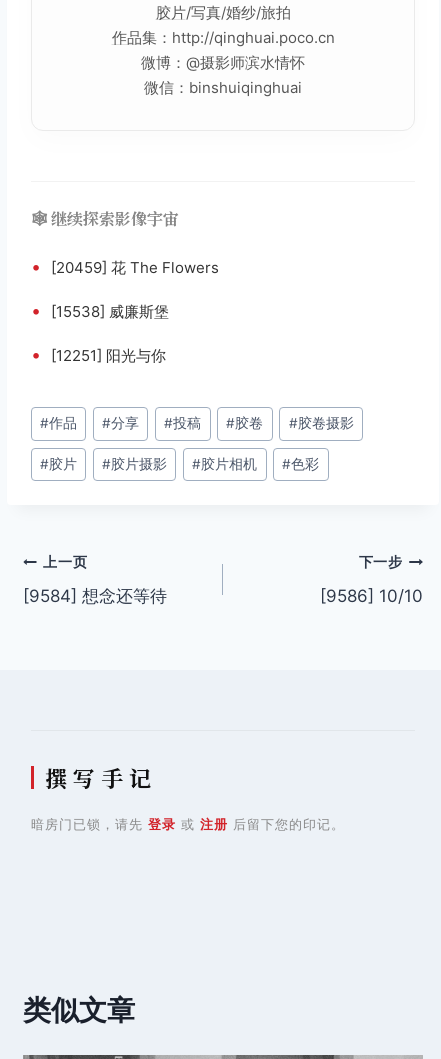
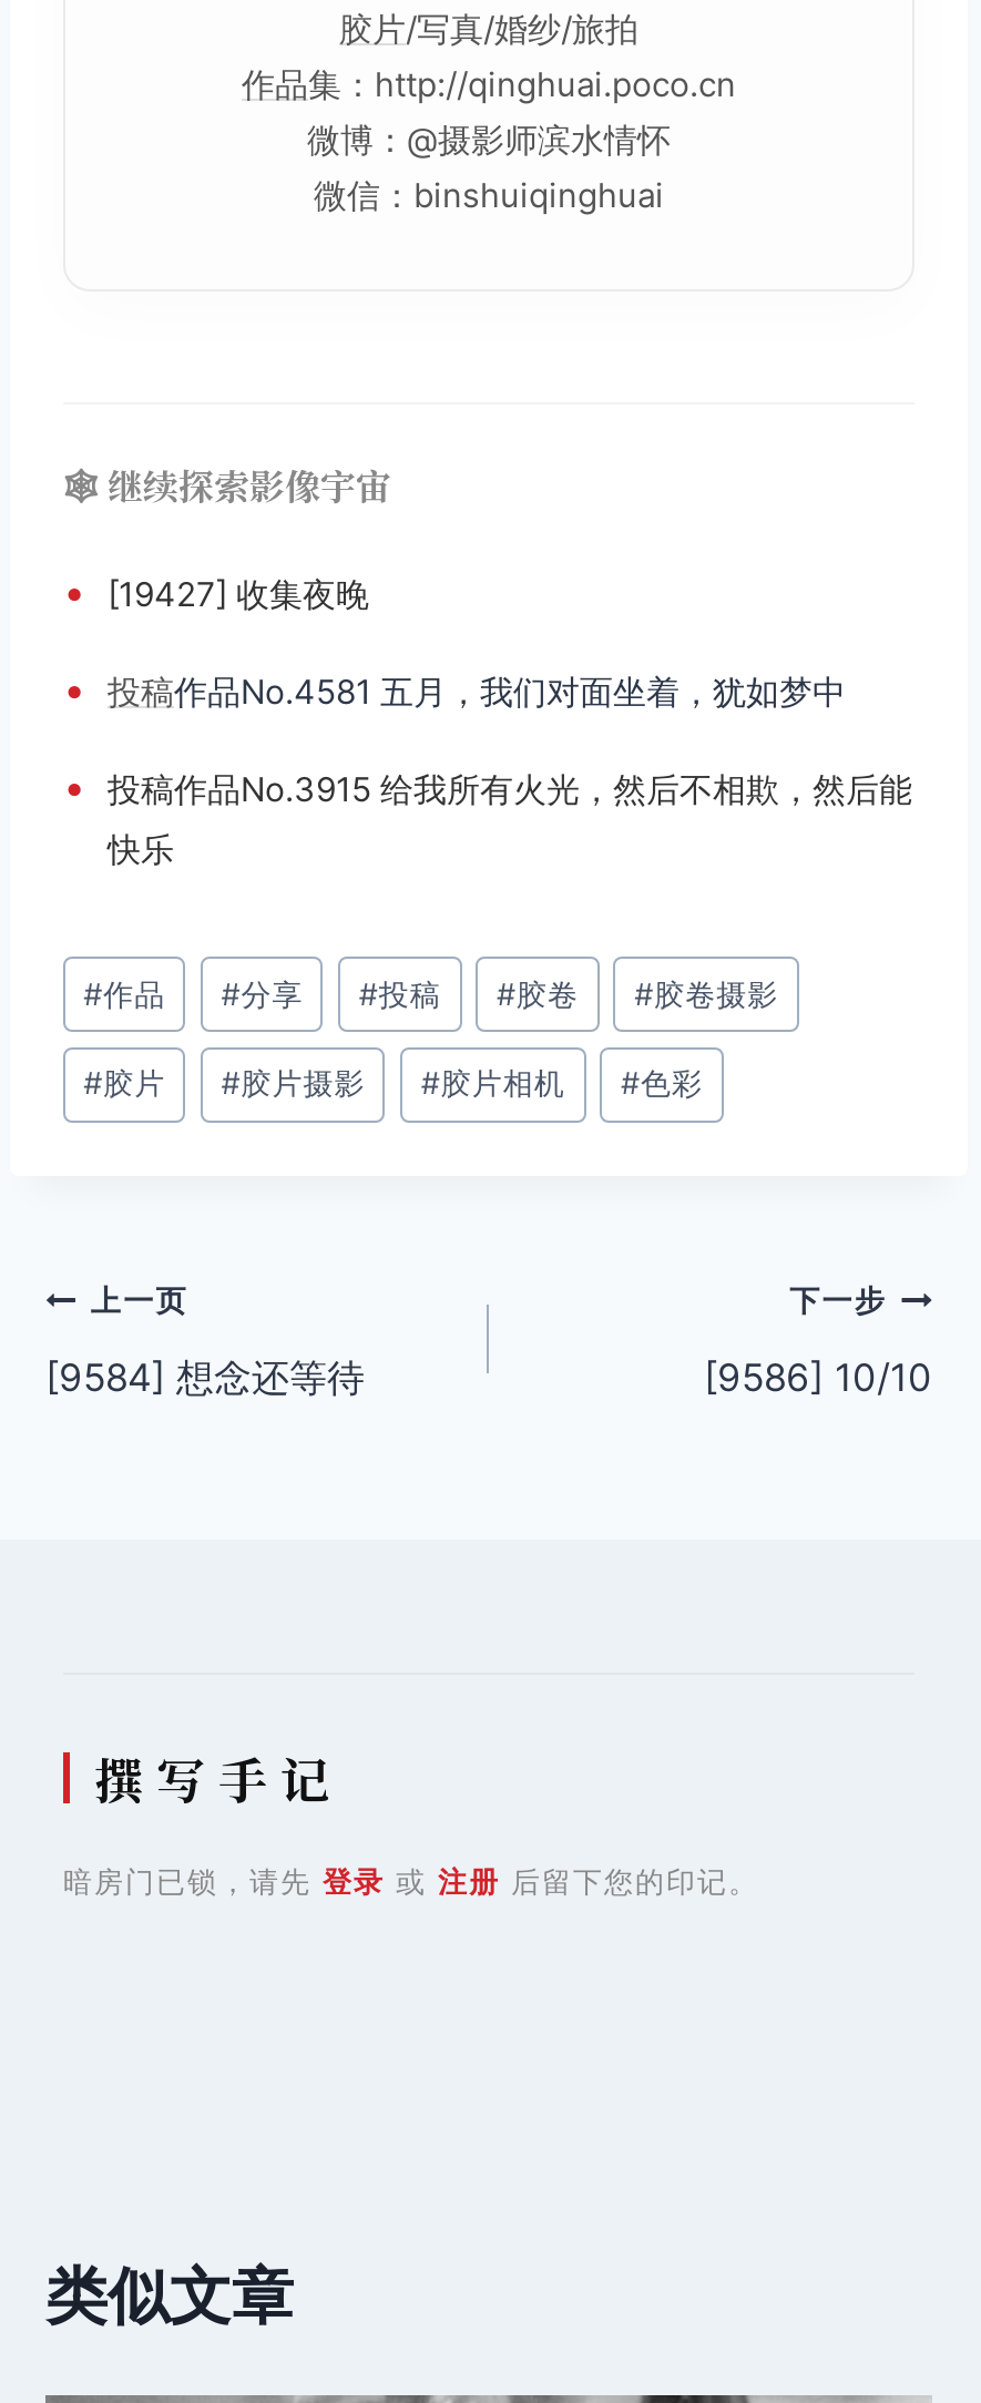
[31,256,219,277] • [20459] 花 The Flowers -> [63,568,369,614] • [19427] 收集夜晚
[31,300,169,321] • [15538] 威廉斯堡 -> [63,665,846,712] • 投稿作品No.4581 五月，我们对面坐着，犹如梦中
[31,344,166,365] • [12251] 阳光与你 -> [63,763,912,869] • 投稿作品No.3915 给我所有火光，然后不相欺，然后能 | 快乐

